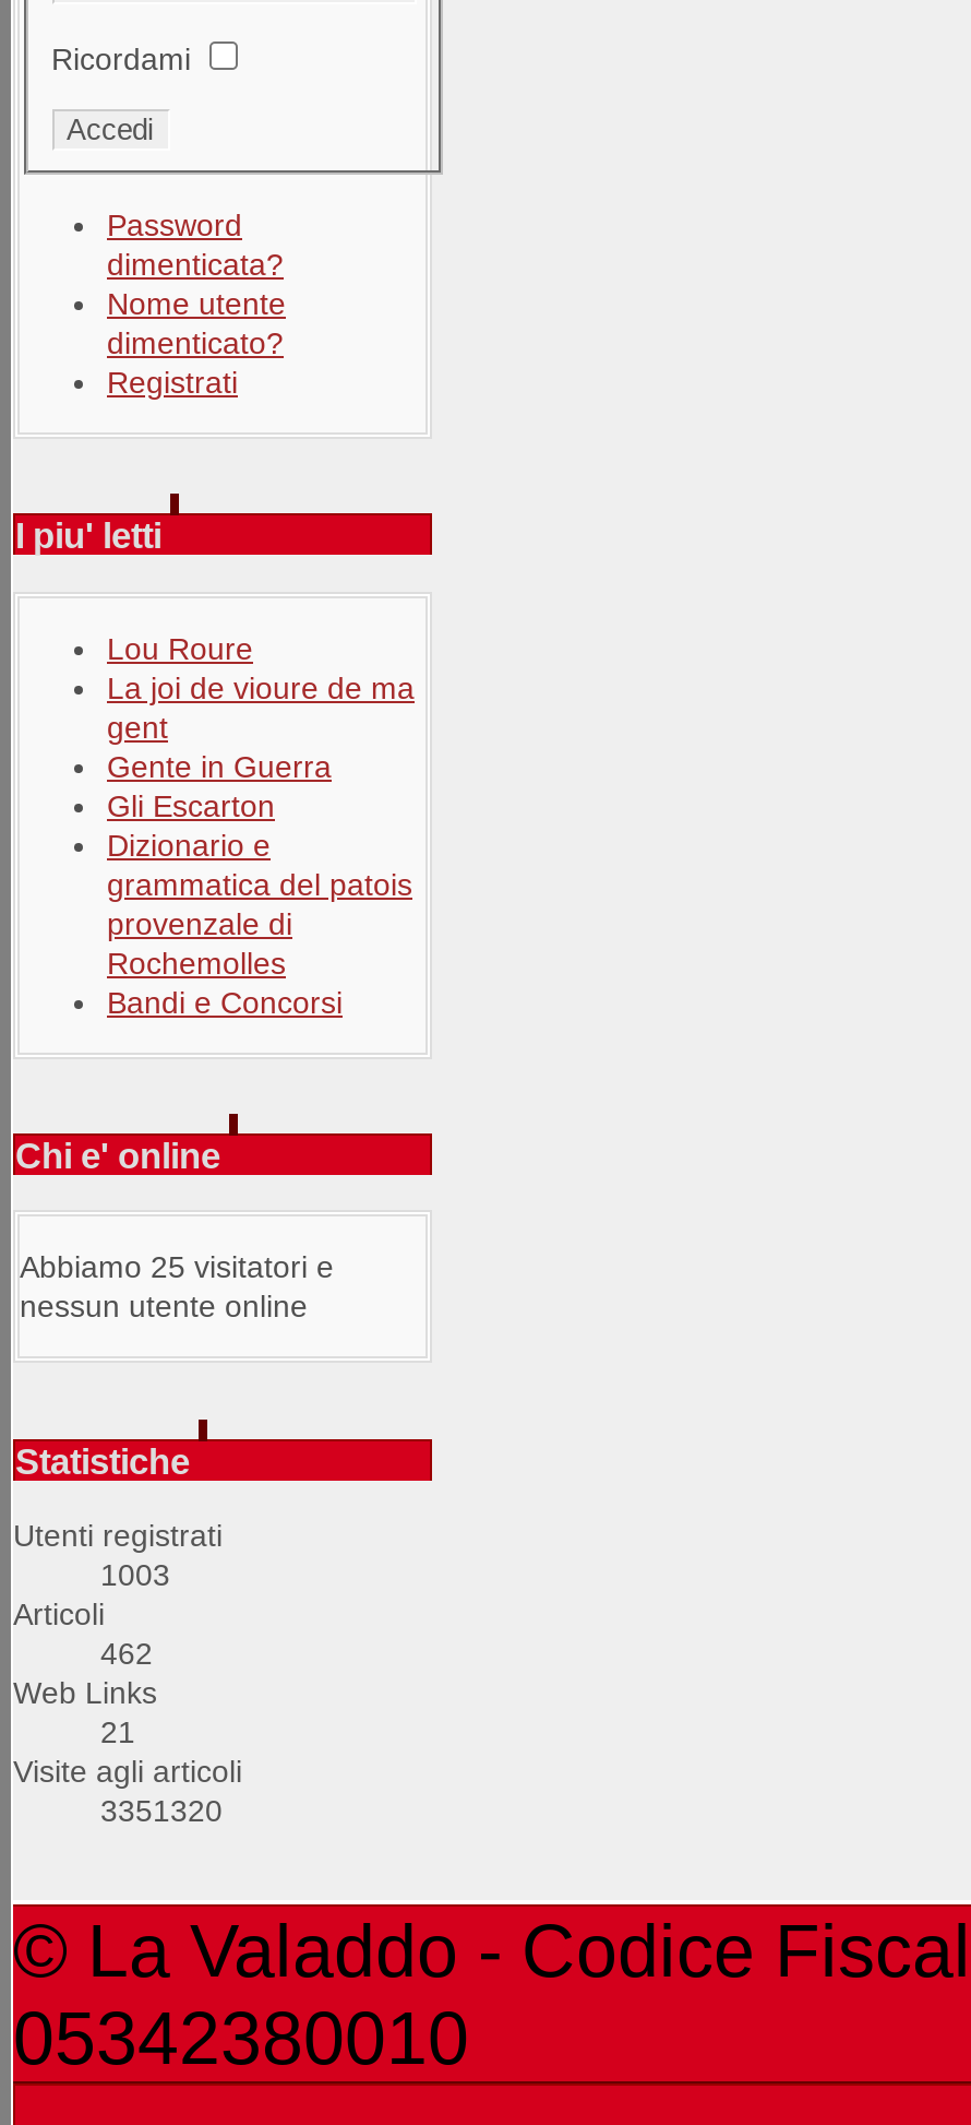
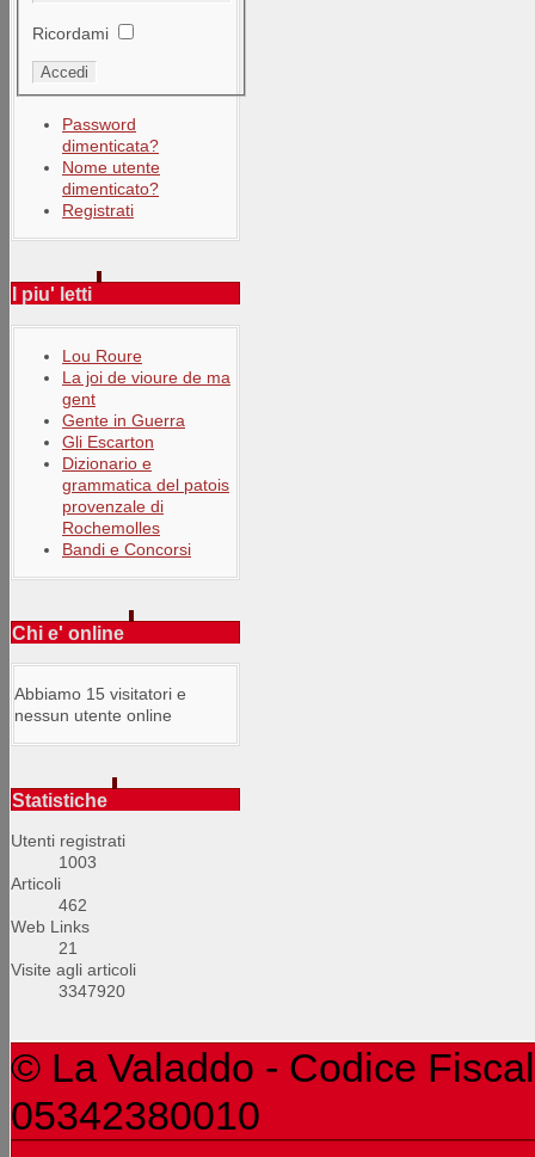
[20,1250,334,1285] Abbiamo 25 visitatori e -> [14,685,186,704] Abbiamo 15 visitatori e
[100,1793,223,1828] 3351320 -> [59,982,125,1001] 3347920

